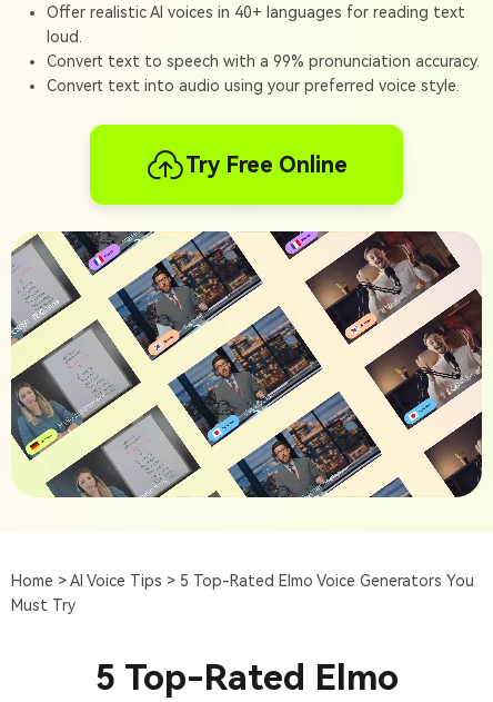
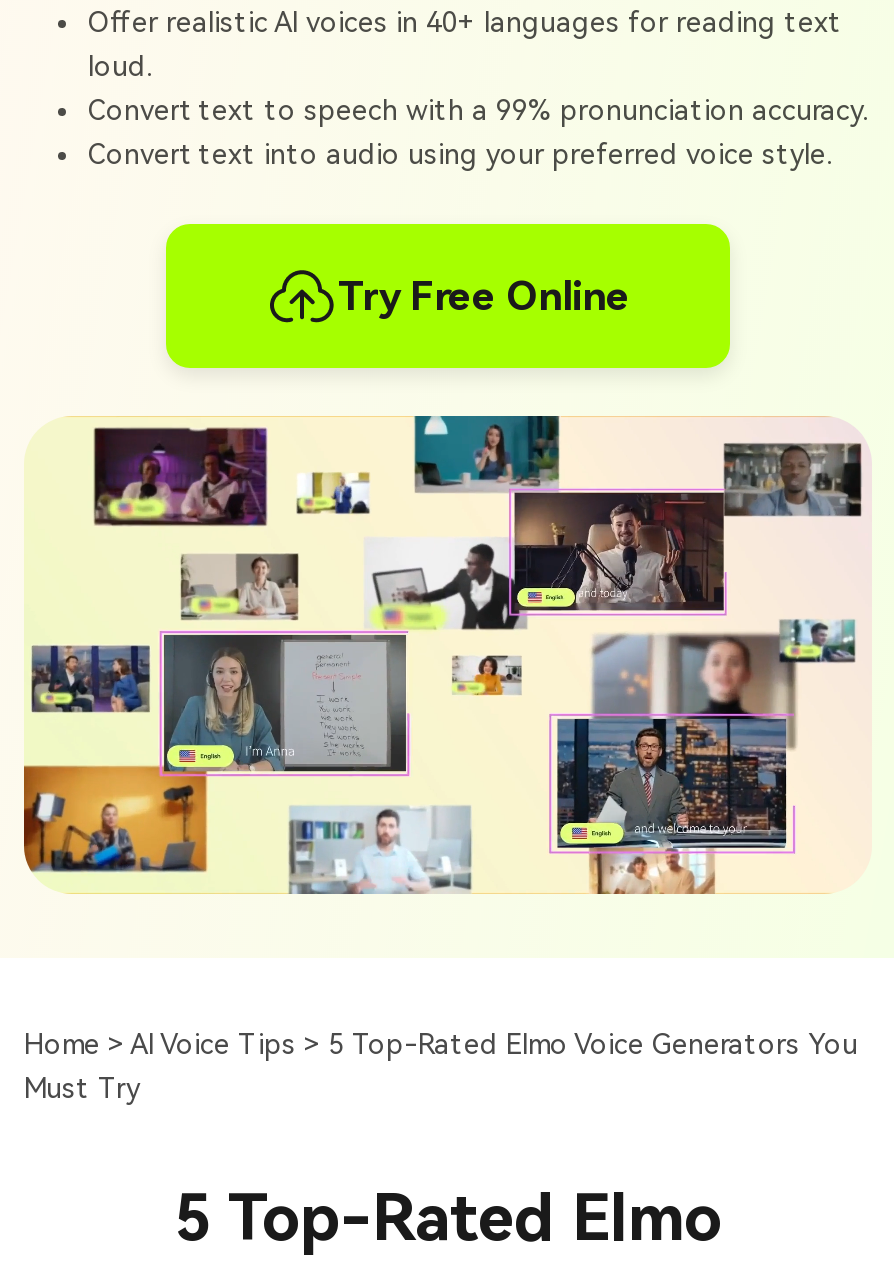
[10,230,483,498] [image] -> [22,414,872,896] [image]

